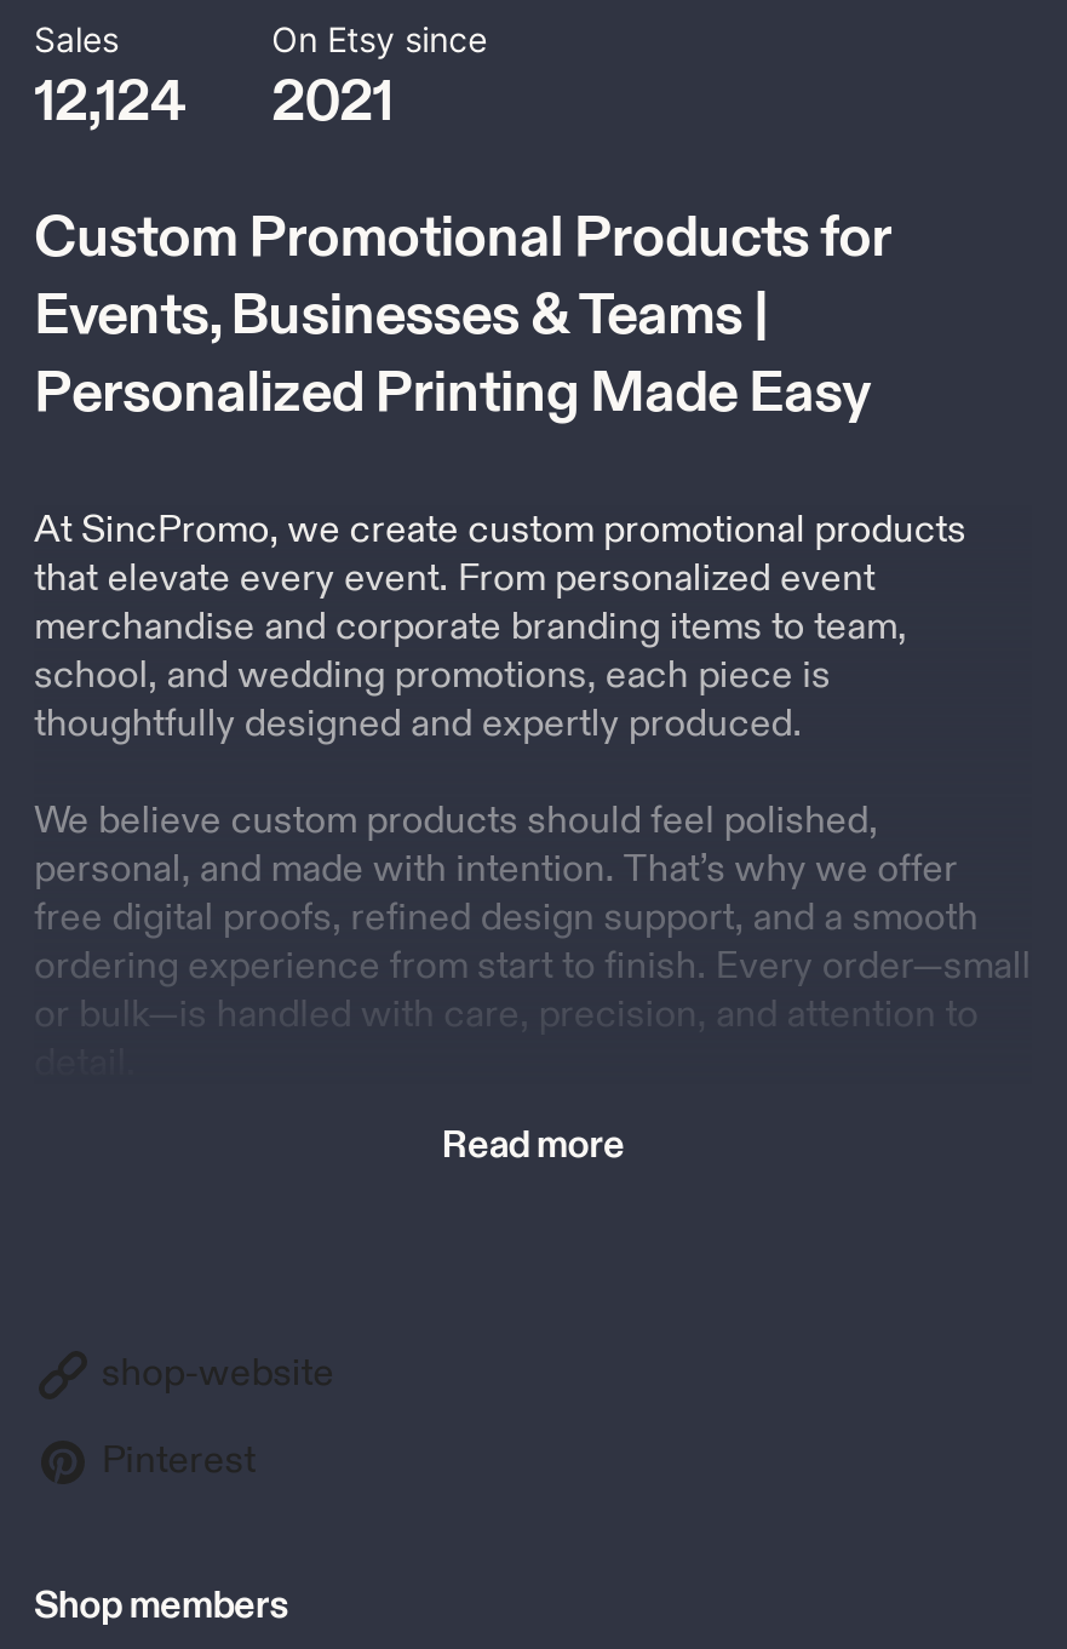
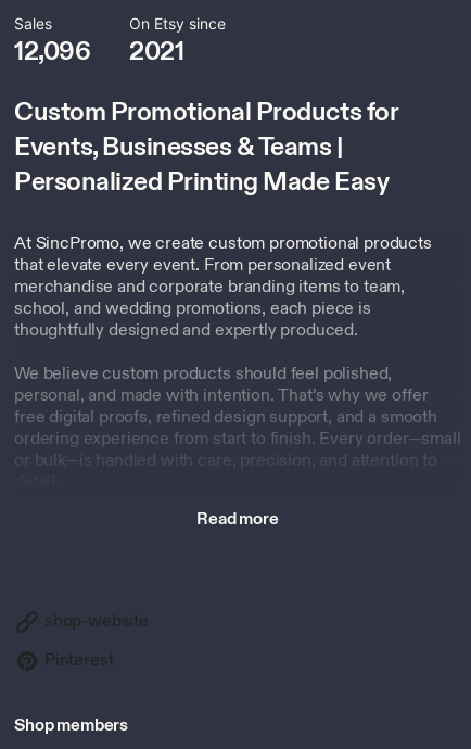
[34,64,393,134] 12,124 2021 -> [14,35,184,66] 12,096 2021

